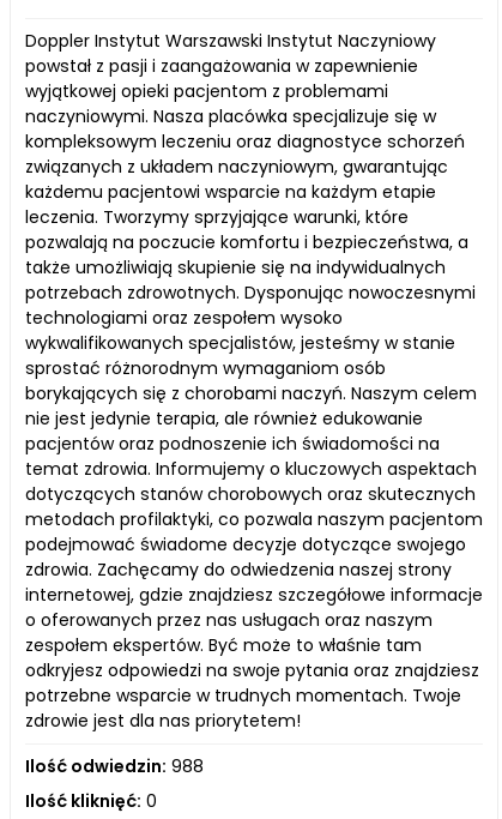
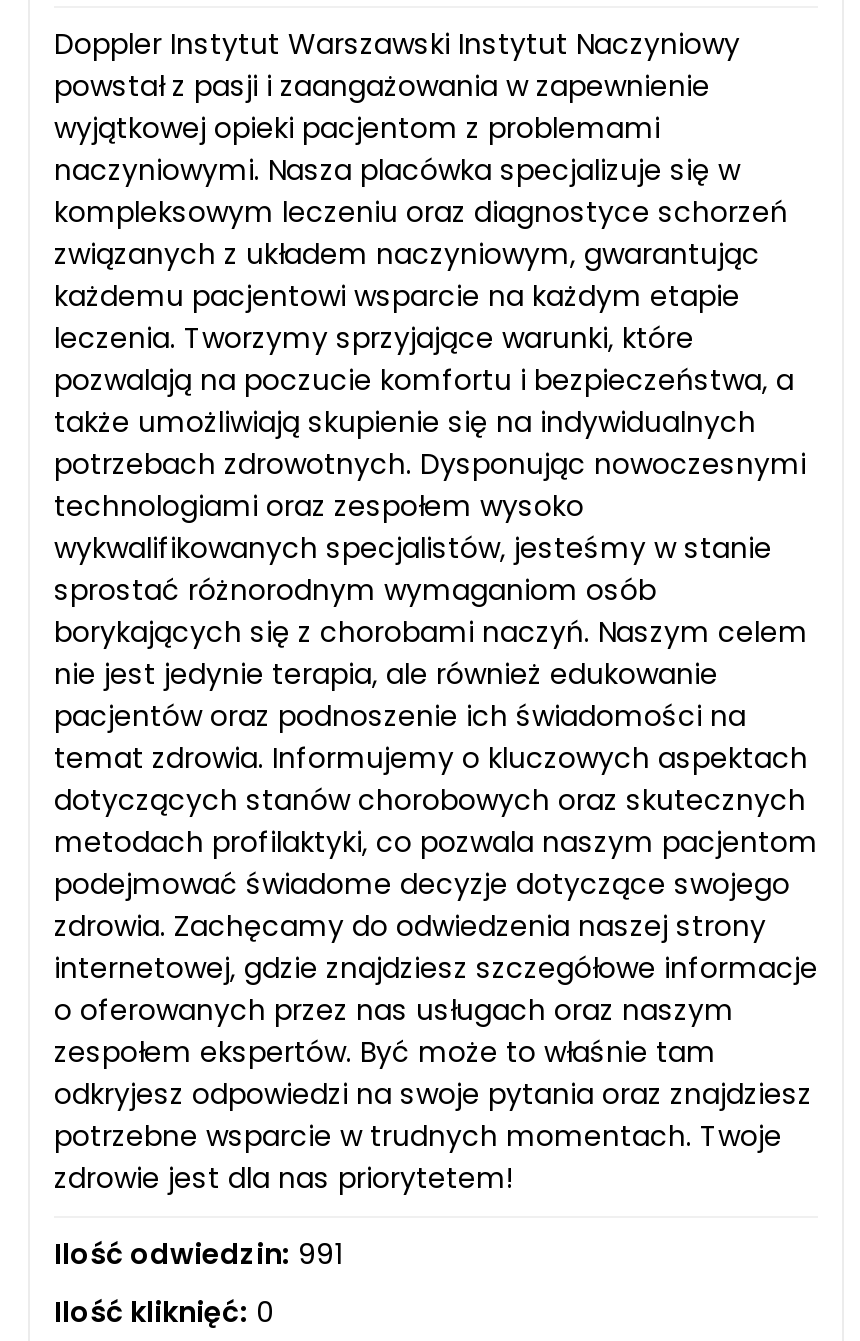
[25,754,204,778] Ilość odwiedzin: 988 -> [54,1234,342,1274] Ilość odwiedzin: 991

